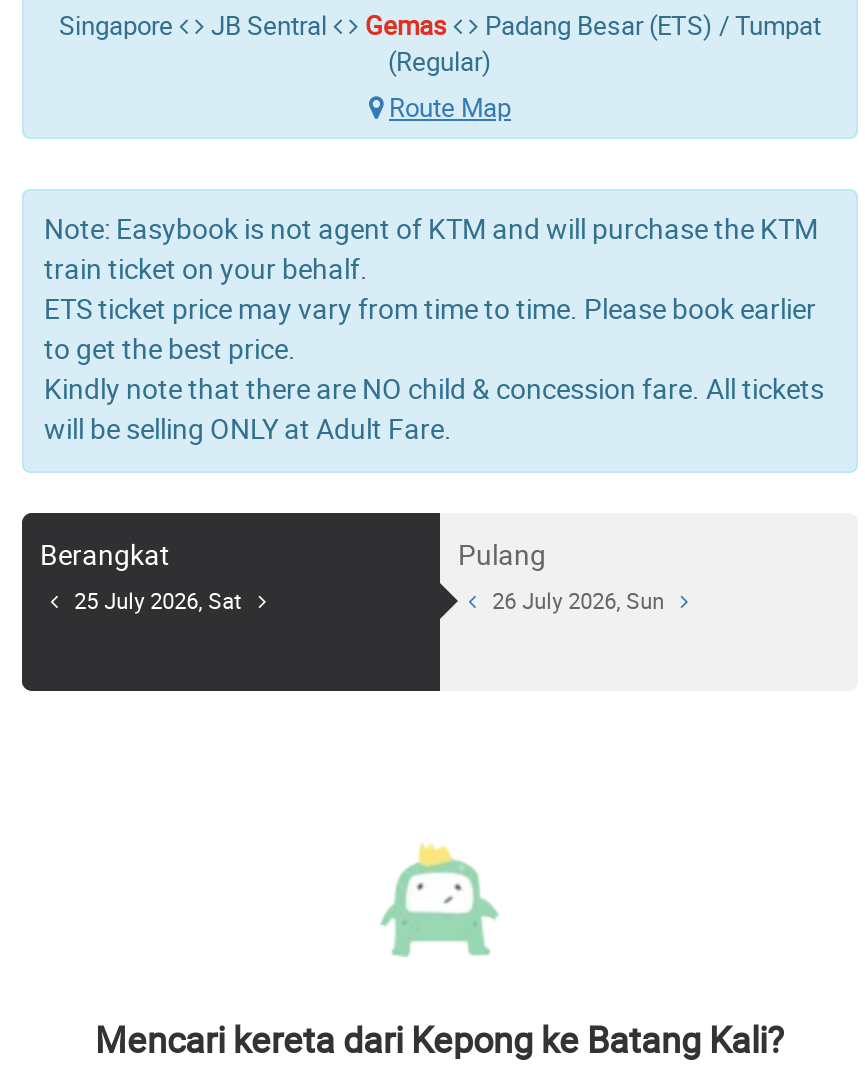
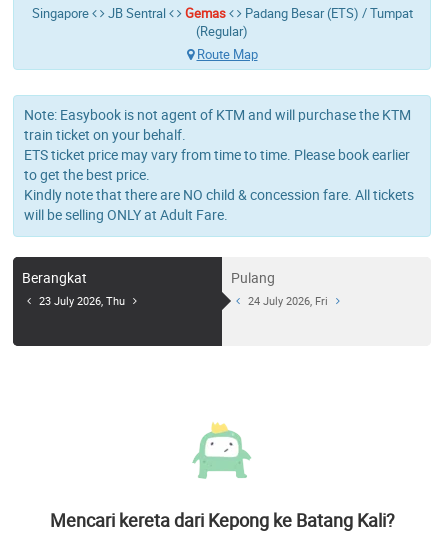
[74,589,242,615] 25 July 2026, Sat -> [39,295,125,308] 23 July 2026, Thu
[492,589,664,615] 26 July 2026, Sun -> [248,295,328,308] 24 July 2026, Fri

